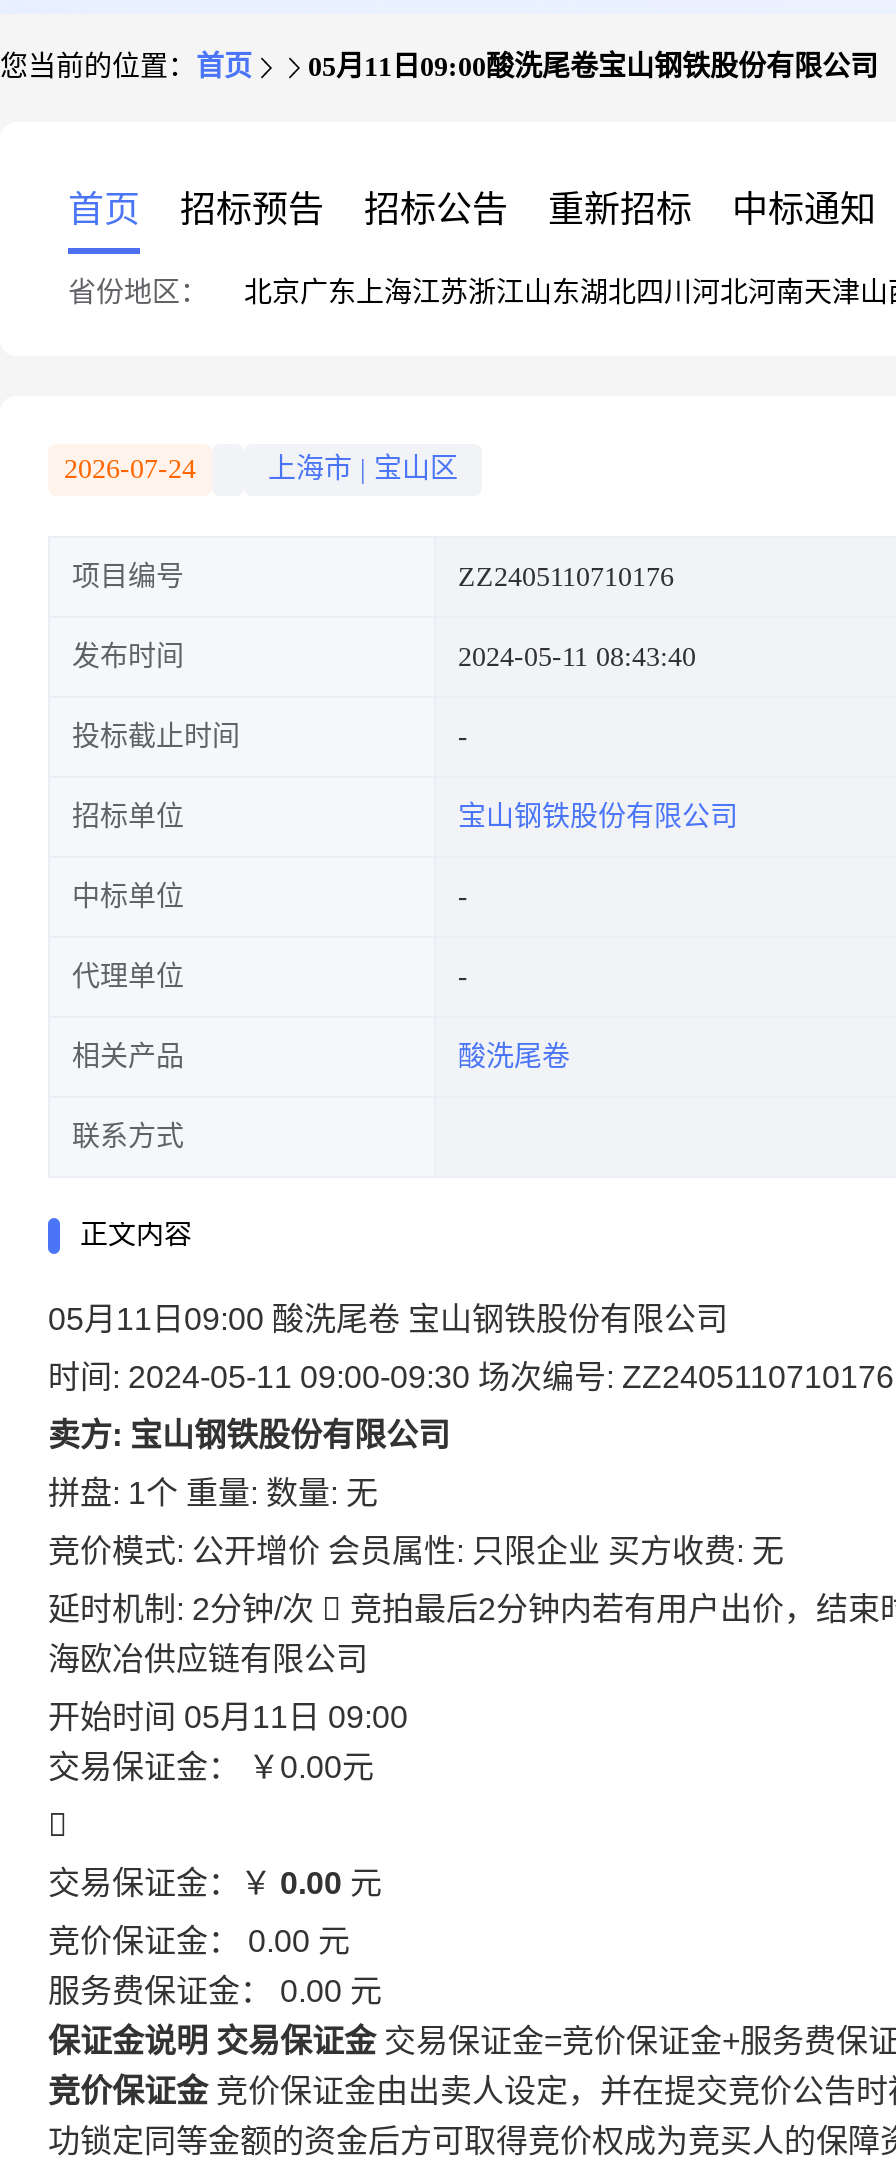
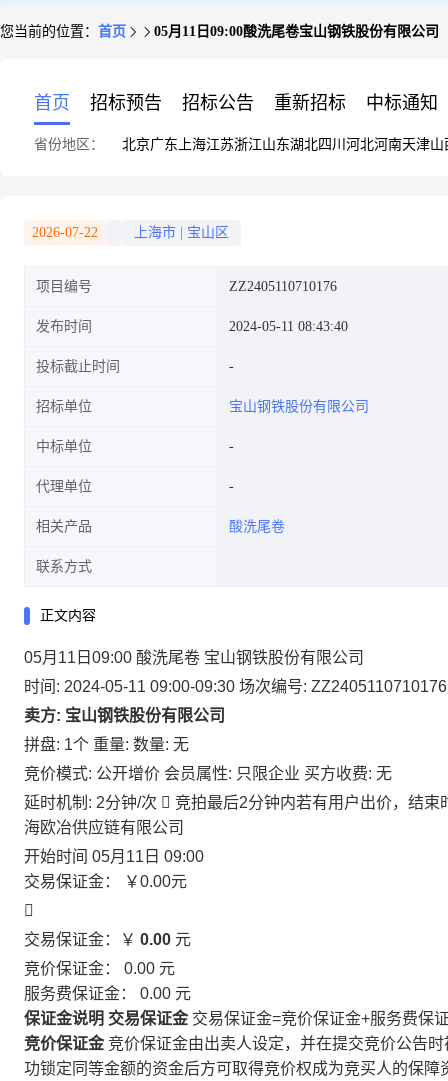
[64,454,196,484] 2026-07-24 -> [32,225,98,240] 2026-07-22

